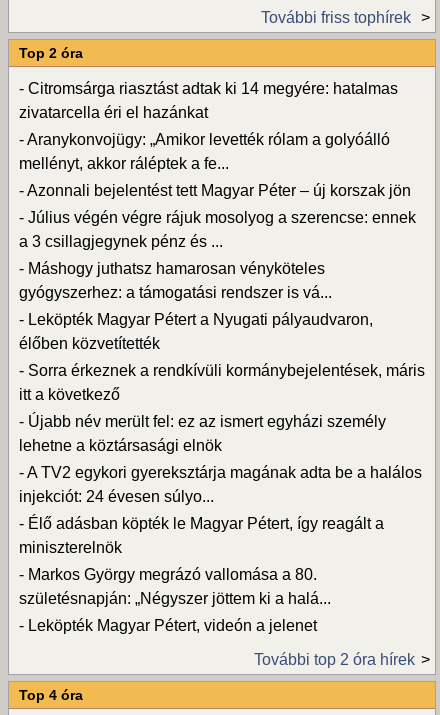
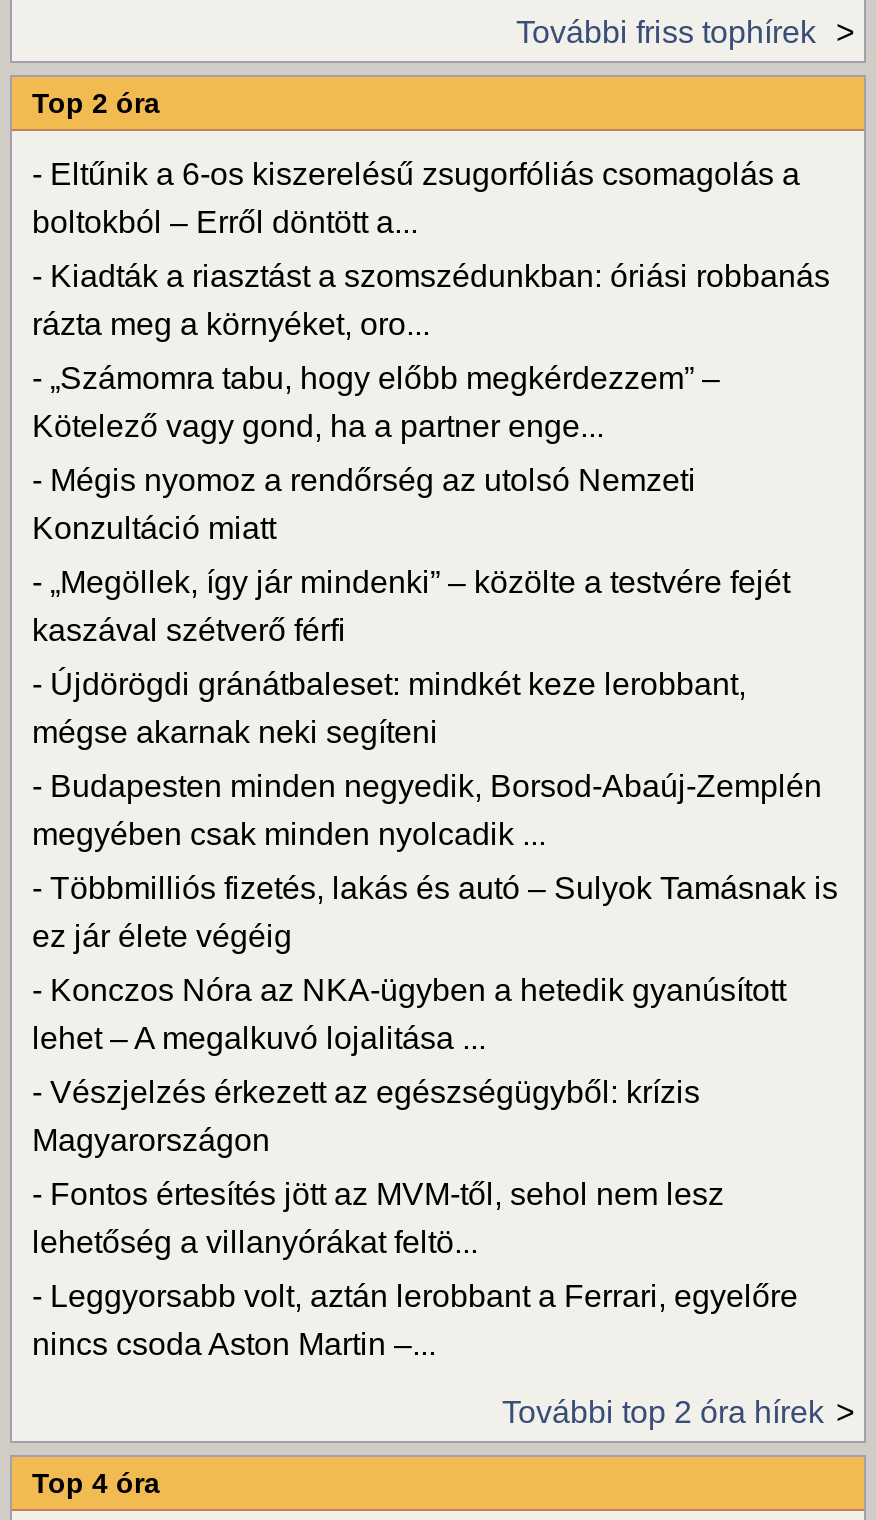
[19,80,398,121] - Citromsárga riasztást adtak ki 14 megyére: hatalmas | zivatarcella éri el hazánkat -> [32,157,800,239] - Eltűnik a 6-os kiszerelésű zsugorfóliás csomagolás a | boltokból – Erről döntött a...
[19,131,390,172] - Aranykonvojügy: „Amikor levették rólam a golyóálló | mellényt, akkor ráléptek a fe... -> [32,259,830,341] - Kiadták a riasztást a szomszédunkban: óriási robbanás | rázta meg a környéket, oro...
[19,182,411,199] - Azonnali bejelentést tett Magyar Péter – új korszak jön -> [32,361,720,443] - „Számomra tabu, hogy előbb megkérdezzem” – | Kötelező vagy gond, ha a partner enge...
[19,209,416,250] - Július végén végre rájuk mosolyog a szerencse: ennek | a 3 csillagjegynek pénz és ... -> [32,463,696,545] - Mégis nyomoz a rendőrség az utolsó Nemzeti | Konzultáció miatt
[19,260,332,301] - Máshogy juthatsz hamarosan vényköteles | gyógyszerhez: a támogatási rendszer is vá... -> [32,565,790,647] - „Megöllek, így jár mindenki” – közölte a testvére fejét | kaszával szétverő férfi
[19,311,373,352] - Leköpték Magyar Pétert a Nyugati pályaudvaron, | élőben közvetítették -> [32,667,746,749] - Újdörögdi gránátbaleset: mindkét keze lerobbant, | mégse akarnak neki segíteni
[19,362,425,403] - Sorra érkeznek a rendkívüli kormánybejelentések, máris | itt a következő -> [32,769,822,851] - Budapesten minden negyedik, Borsod-Abaúj-Zemplén | megyében csak minden nyolcadik ...
[19,413,386,454] - Újabb név merült fel: ez az ismert egyházi személy | lehetne a köztársasági elnök -> [32,871,838,953] - Többmilliós fizetés, lakás és autó – Sulyok Tamásnak is | ez jár élete végéig
[19,464,422,505] - A TV2 egykori gyereksztárja magának adta be a halálos | injekciót: 24 évesen súlyo... -> [32,973,786,1055] - Konczos Nóra az NKA-ügyben a hetedik gyanúsított | lehet – A megalkuvó lojalitása ...
[19,515,384,556] - Élő adásban köpték le Magyar Pétert, így reagált a | miniszterelnök -> [32,1075,700,1157] - Vészjelzés érkezett az egészségügyből: krízis | Magyarországon
[19,566,331,607] - Markos György megrázó vallomása a 80. | születésnapján: „Négyszer jöttem ki a halá... -> [32,1177,724,1259] - Fontos értesítés jött az MVM-től, sehol nem lesz | lehetőség a villanyórákat feltö...
[19,617,317,634] - Leköpték Magyar Pétert, videón a jelenet -> [32,1279,798,1361] - Leggyorsabb volt, aztán lerobbant a Ferrari, egyelőre | nincs csoda Aston Martin –...

